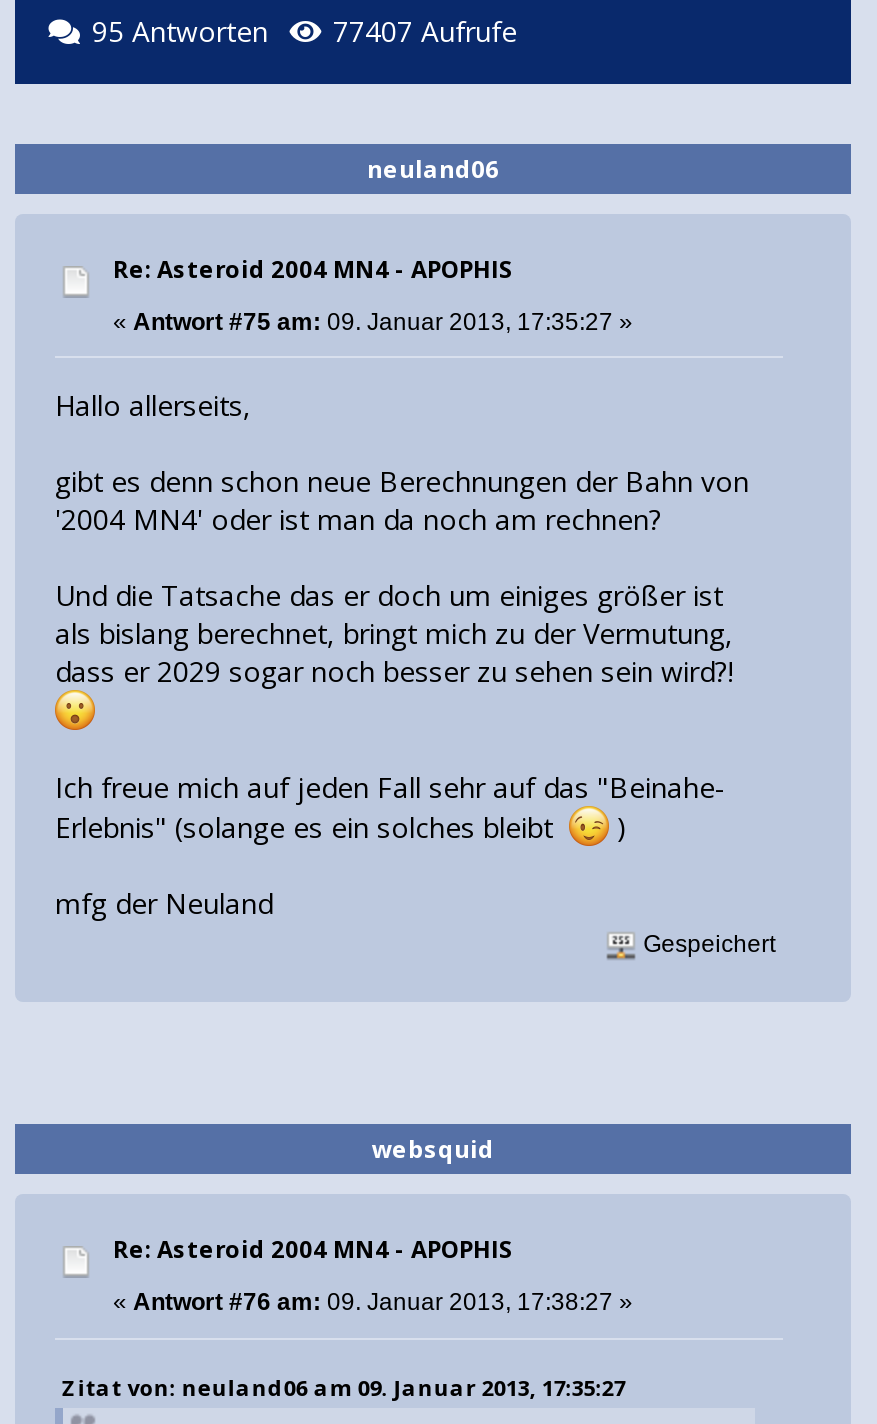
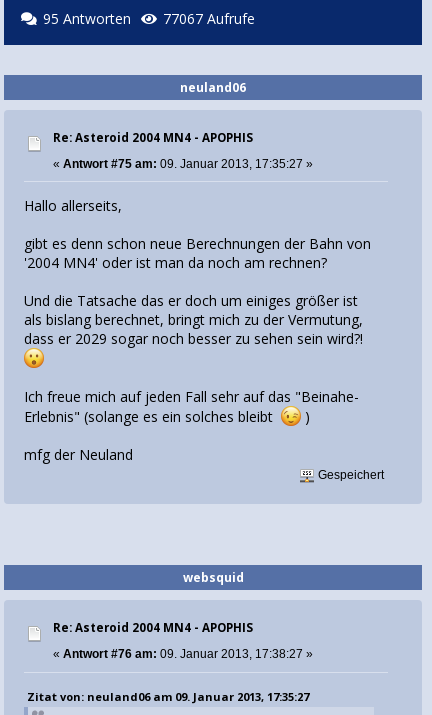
[92,11,517,49] 95 Antworten 77407 Aufrufe -> [42,8,255,27] 95 Antworten 77067 Aufrufe

